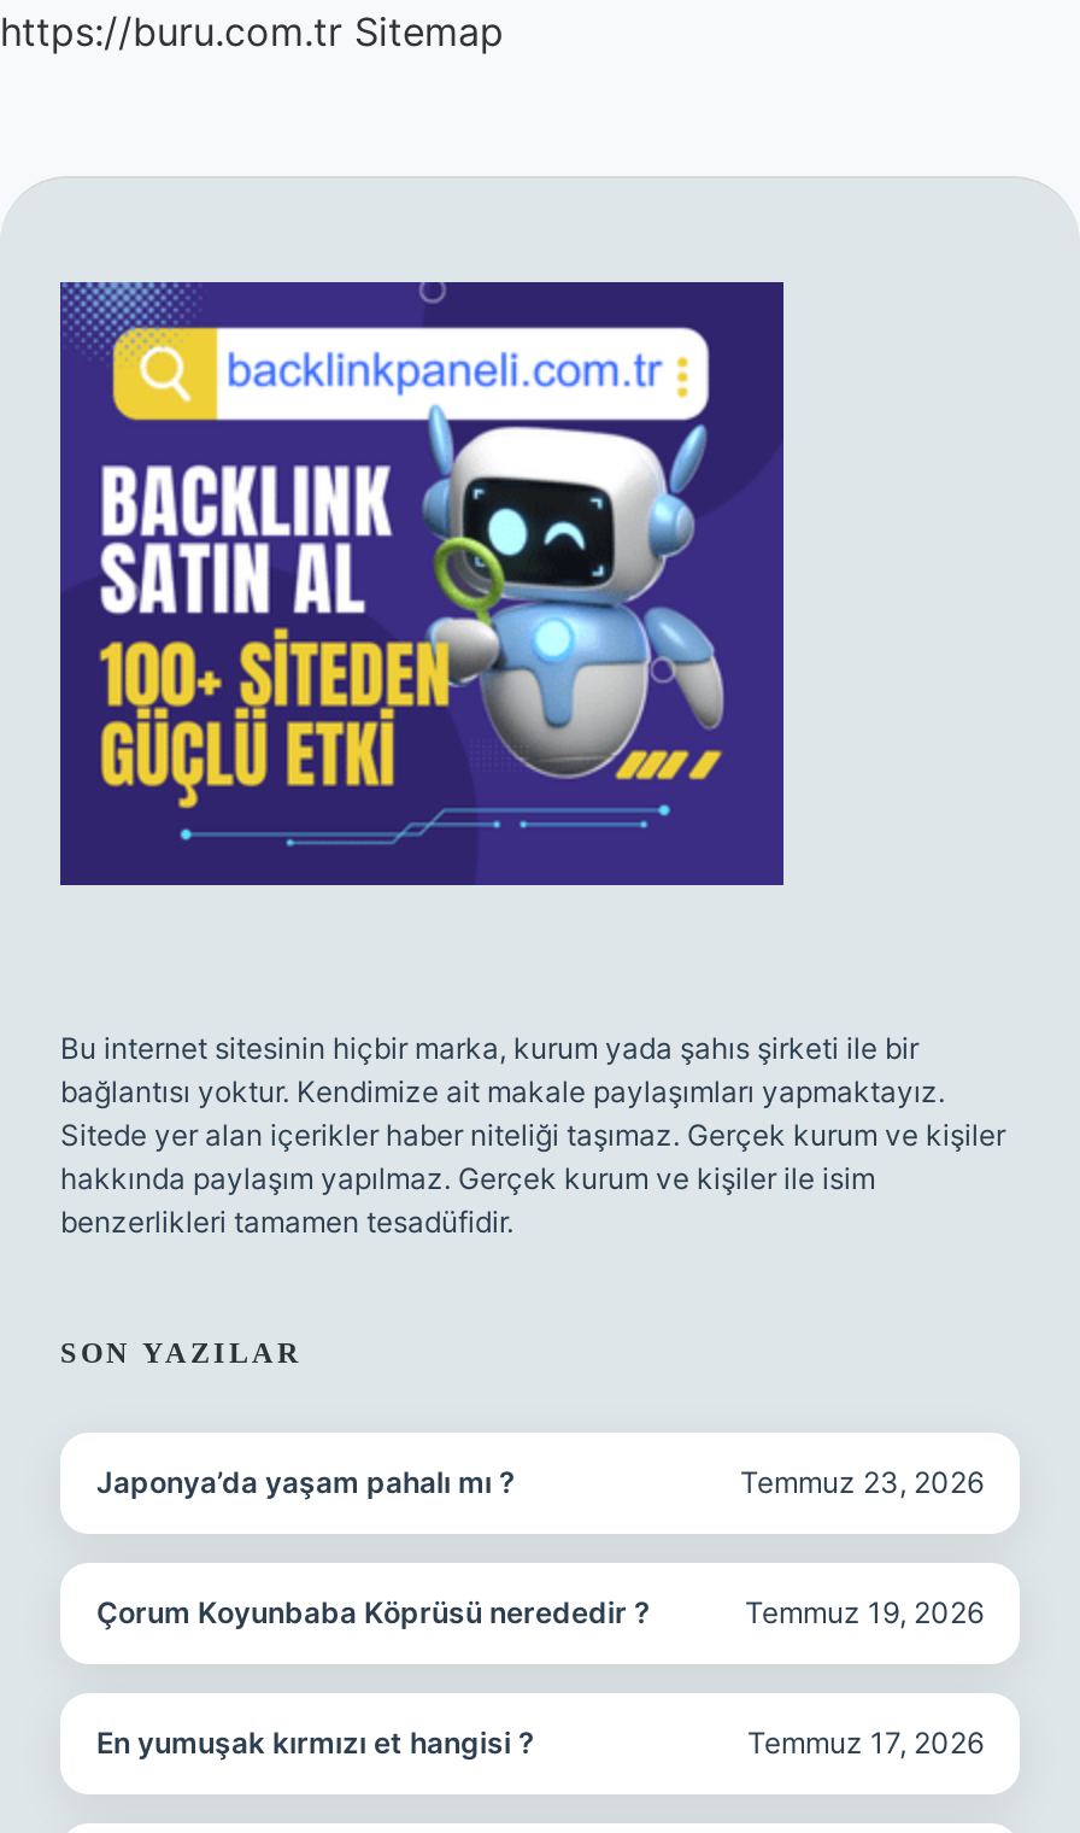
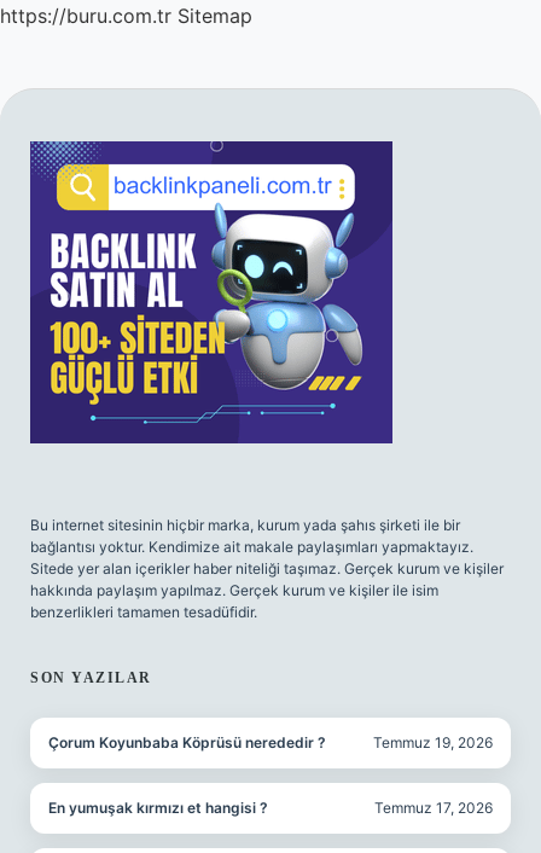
[96,1464,984,1500] Japonya’da yaşam pahalı mı ? | Temmuz 23, 2026 -> none

